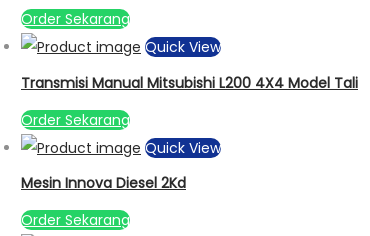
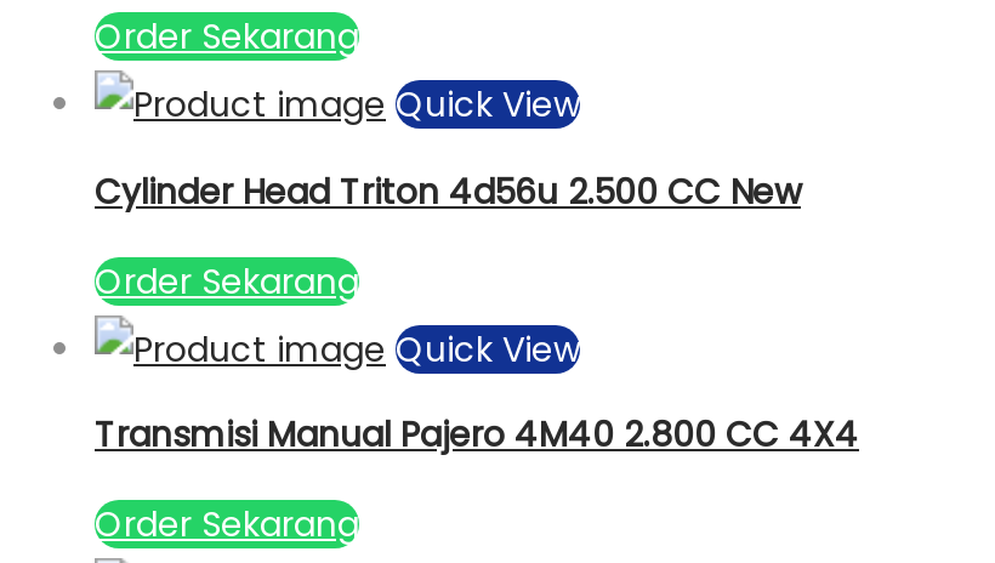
[21,73,358,93] Transmisi Manual Mitsubishi L200 4X4 Model Tali -> [95,167,801,216] Cylinder Head Triton 4d56u 2.500 CC New
[21,173,186,193] Mesin Innova Diesel 2Kd -> [95,411,859,459] Transmisi Manual Pajero 4M40 2.800 CC 4X4

